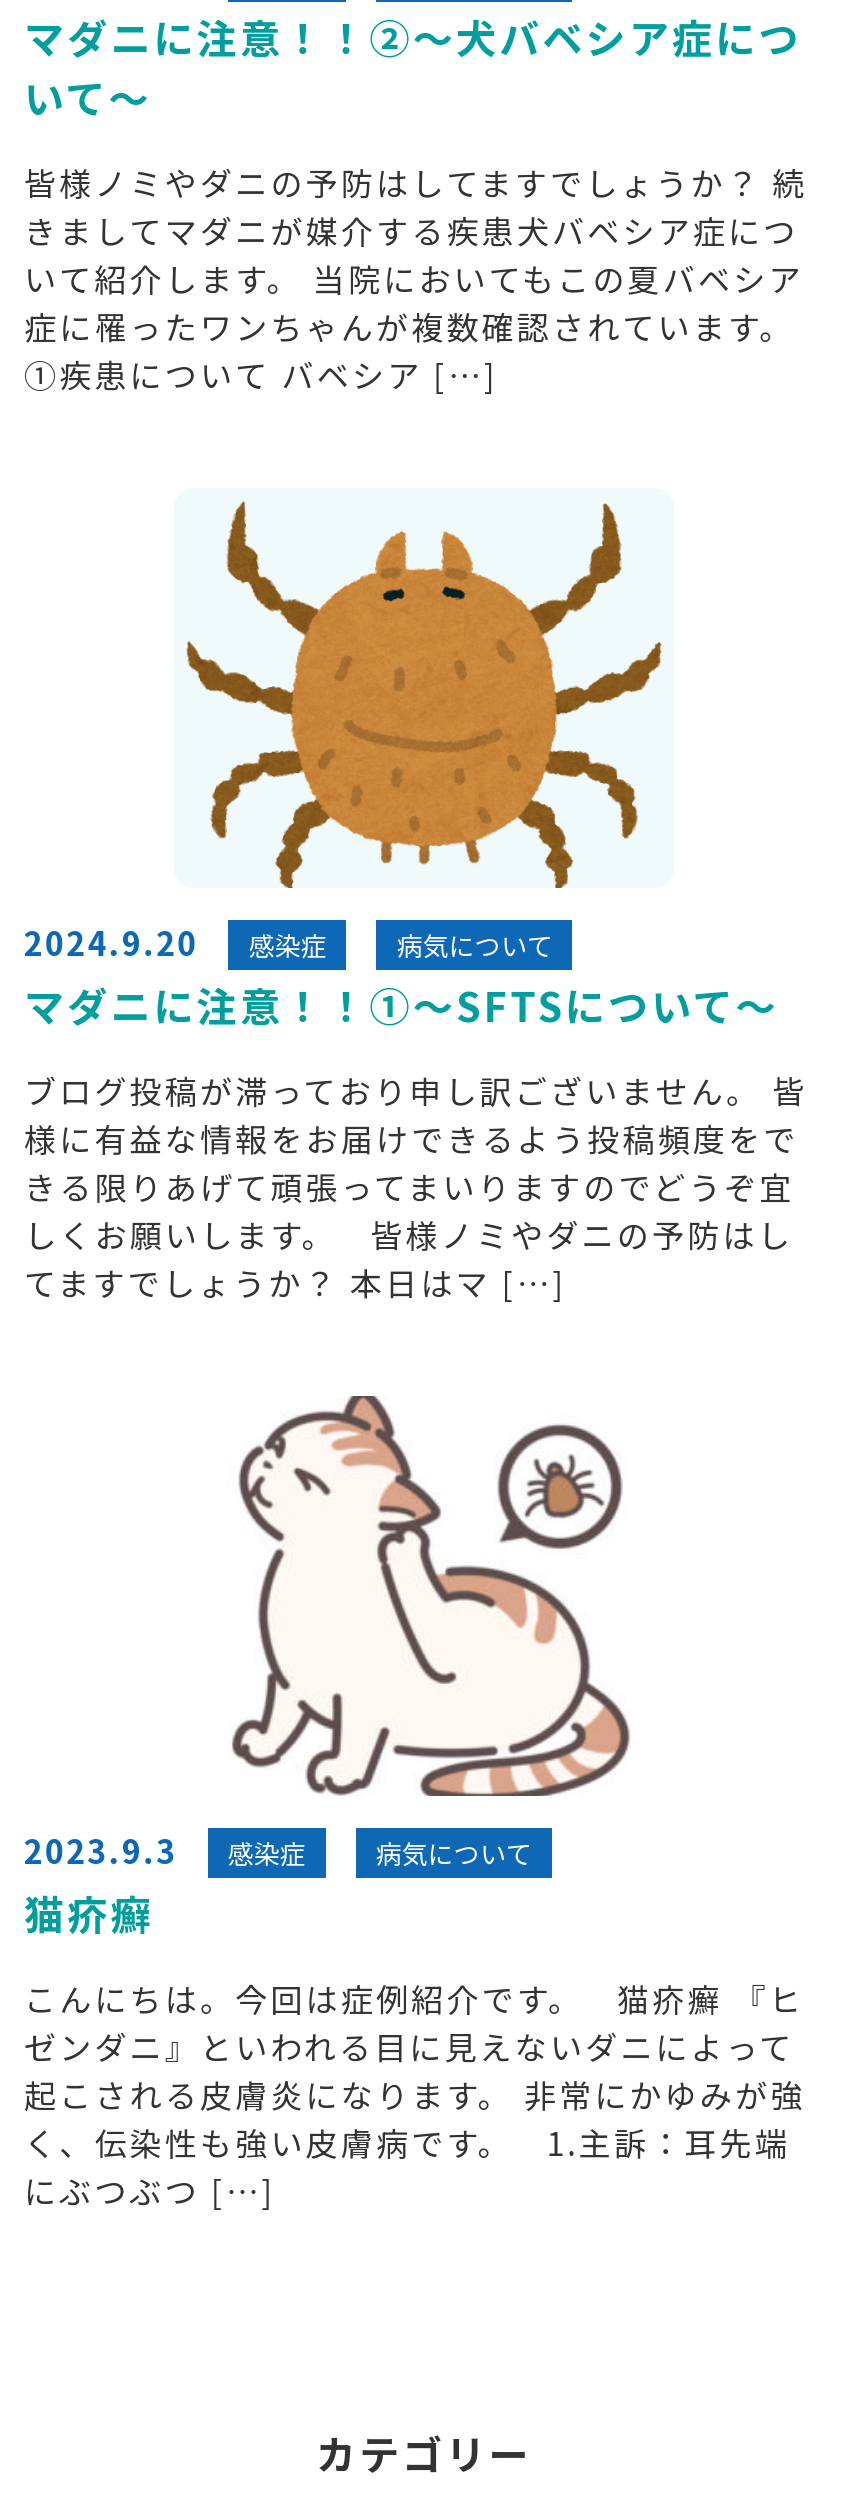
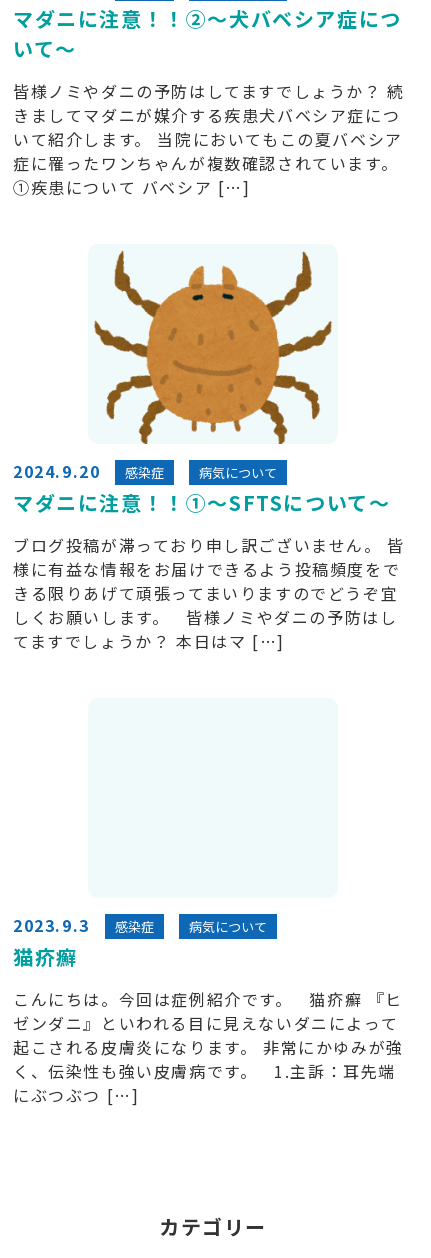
[230,1394,632,1798] [image] -> none

